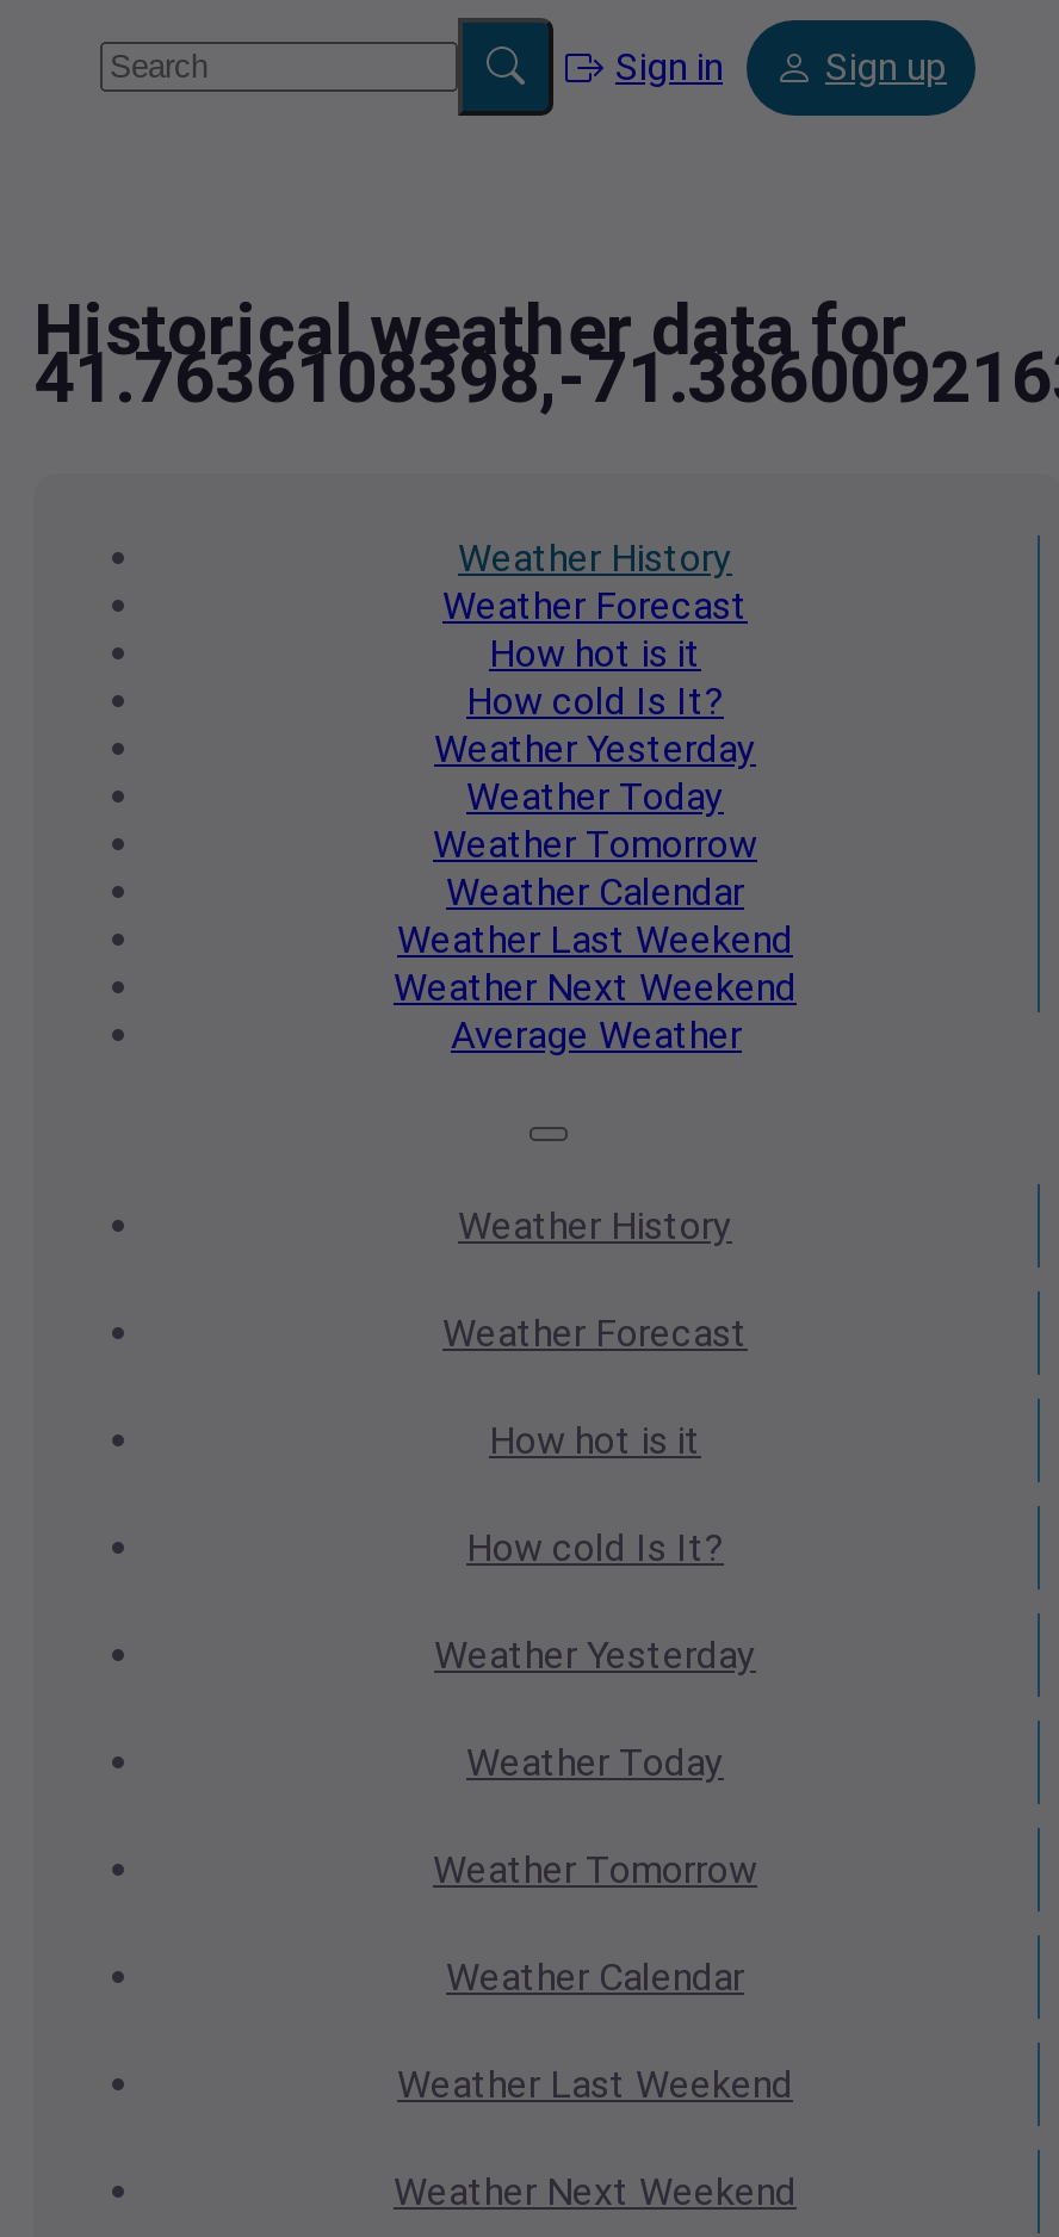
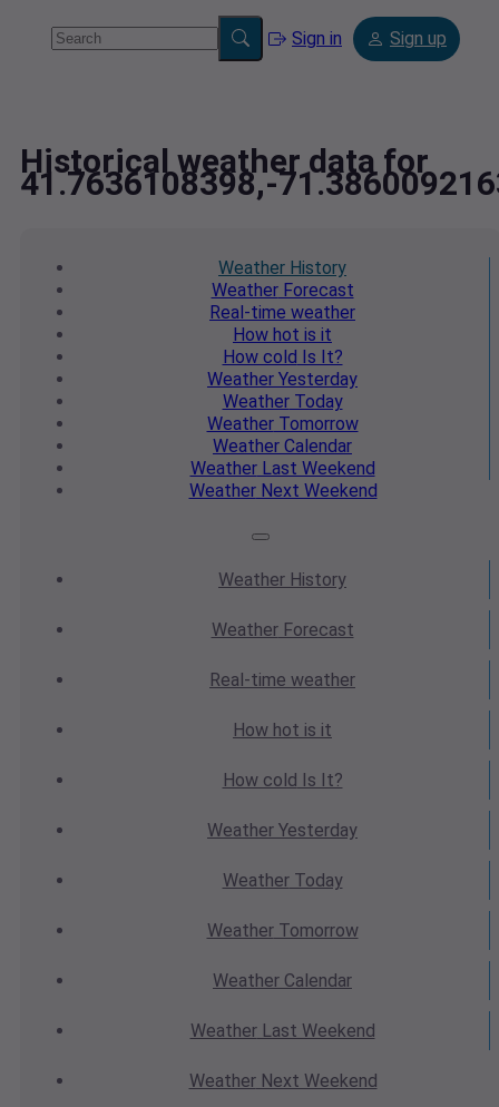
none -> [209,302,355,323] Real-time weather
[451,1013,742,1058] Average Weather -> none
none -> [209,669,355,691] Real-time weather

